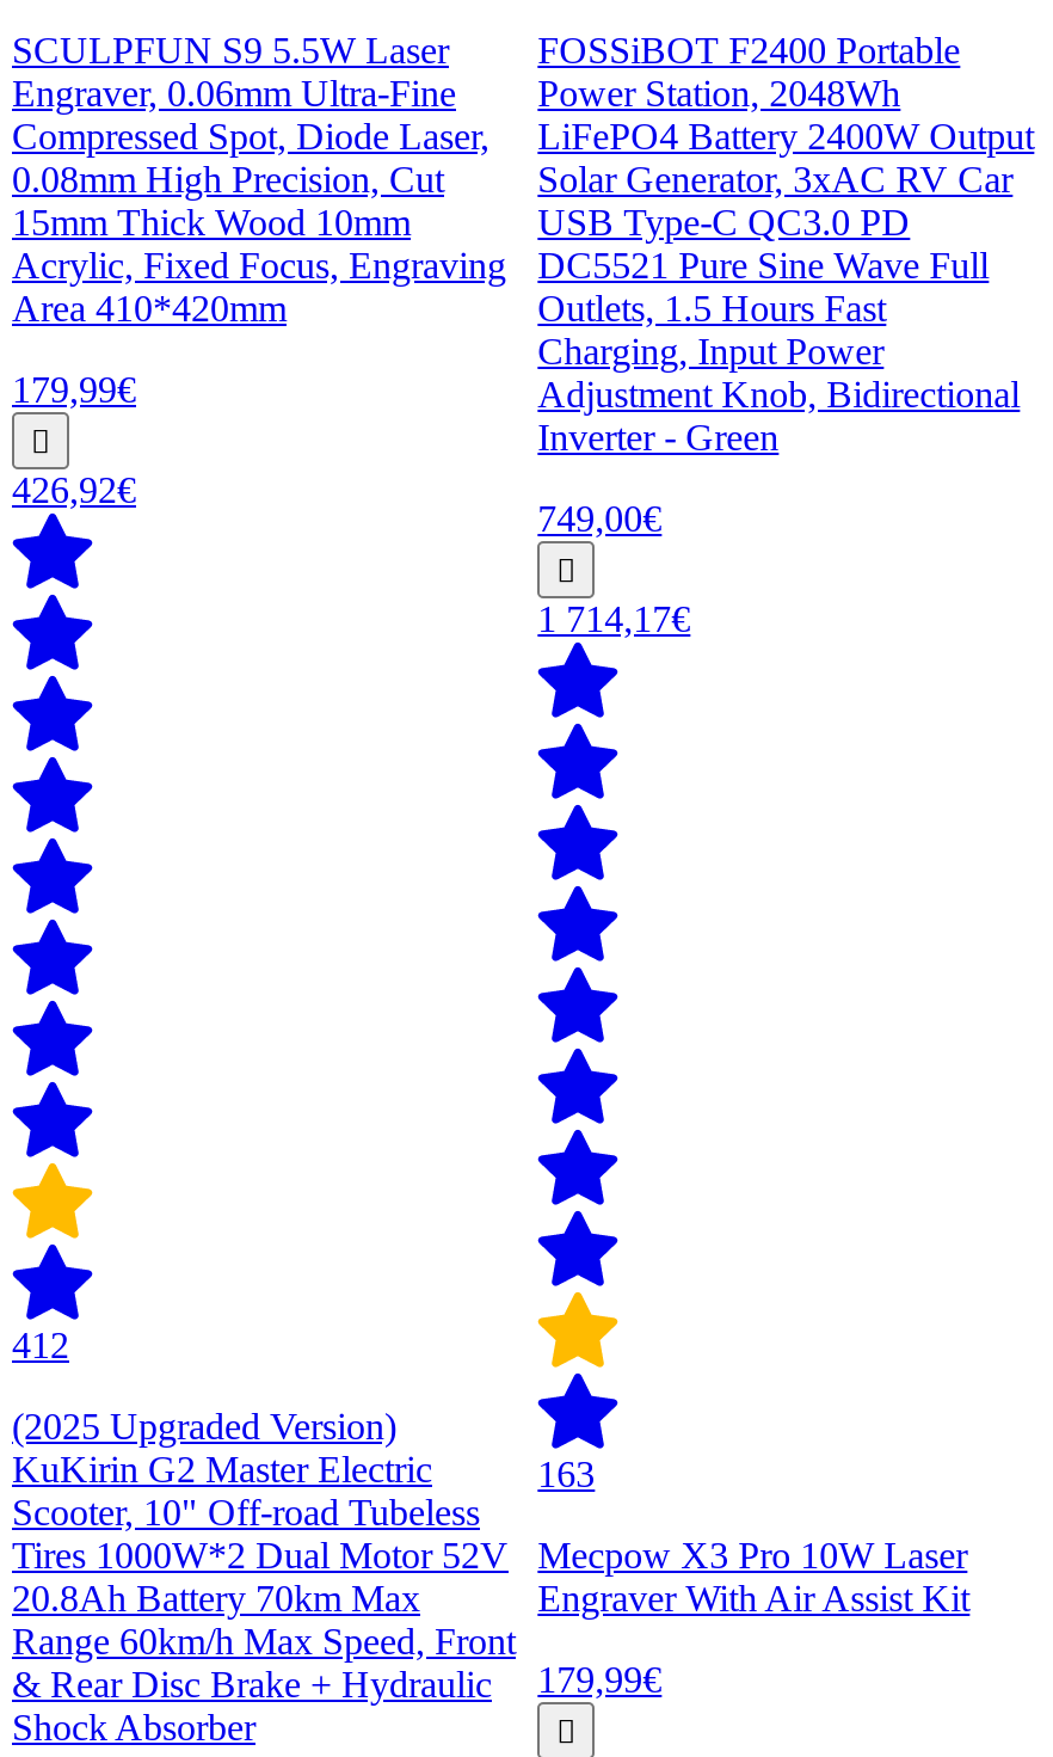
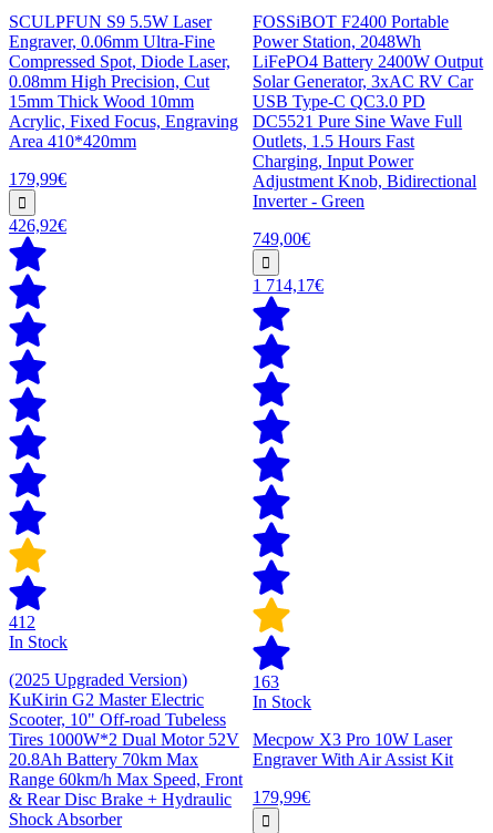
none -> [9,632,68,651] In Stock
none -> [253,692,312,711] In Stock

